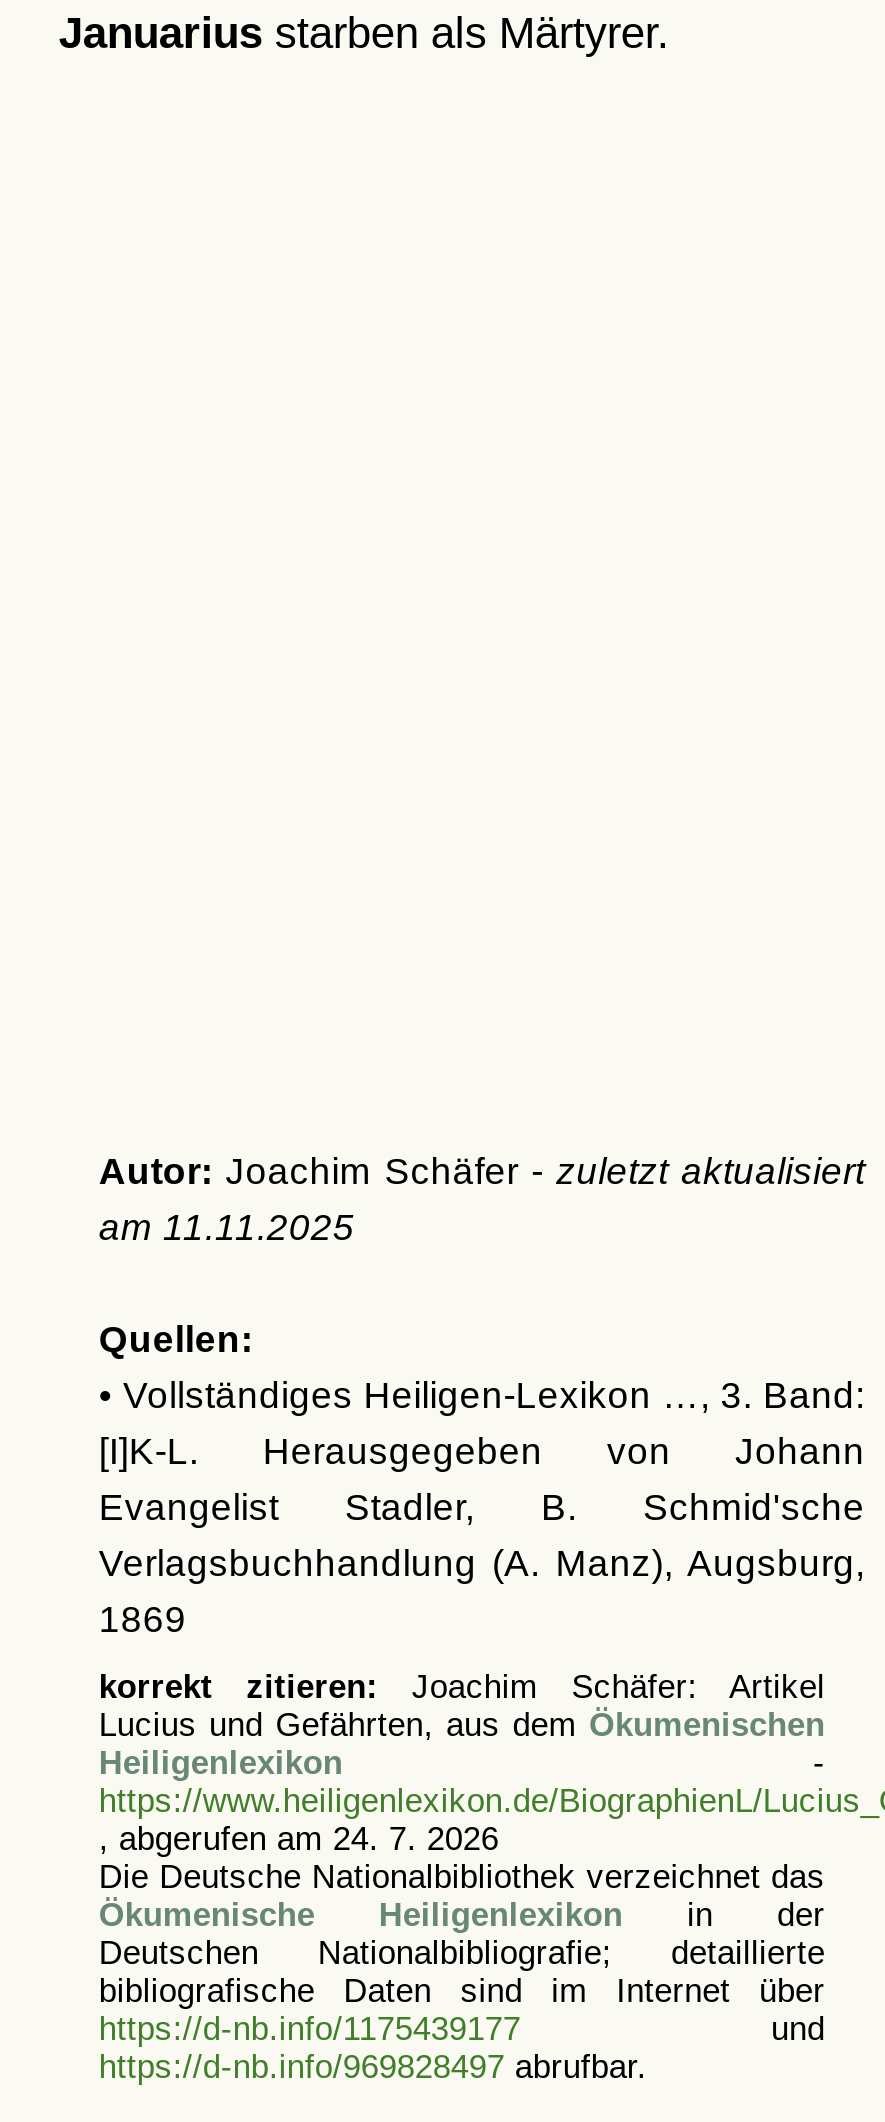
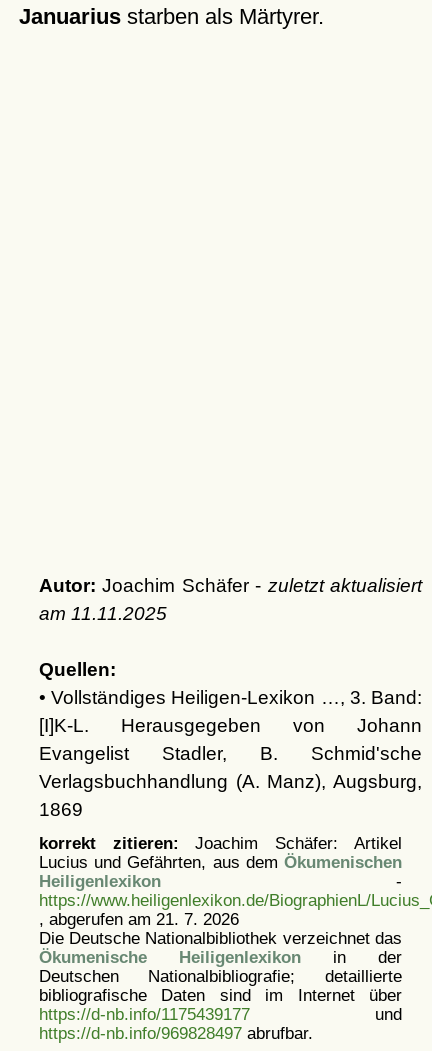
[99,1820,499,1856] , abgerufen am 24. 7. 2026 -> [39,910,239,928] , abgerufen am 21. 7. 2026

